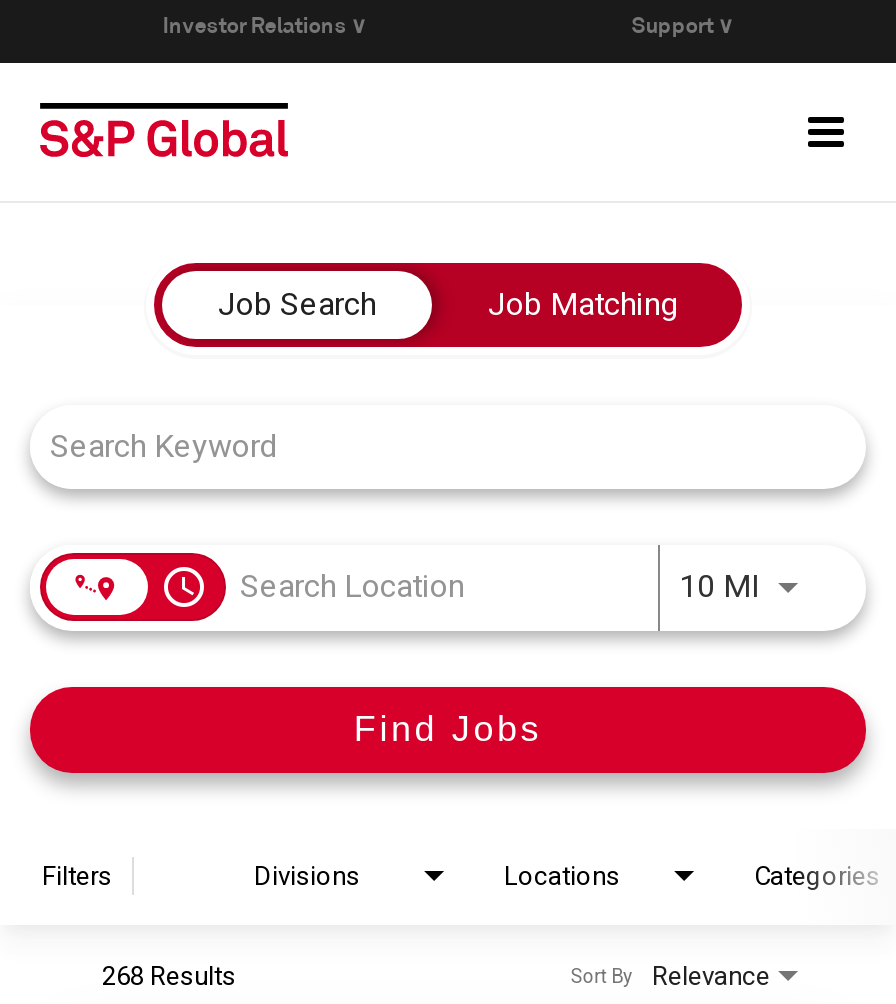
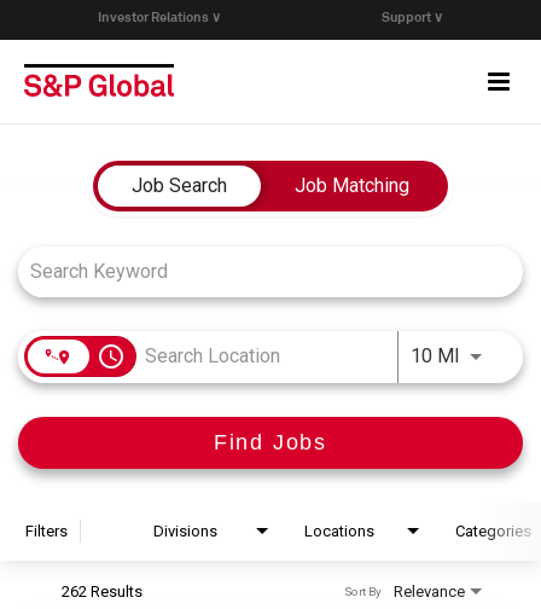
[102,960,236,990] 268 Results -> [62,582,142,600] 262 Results

